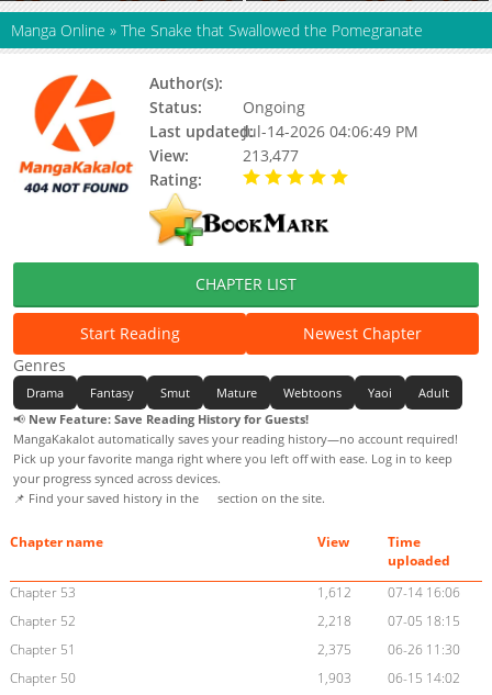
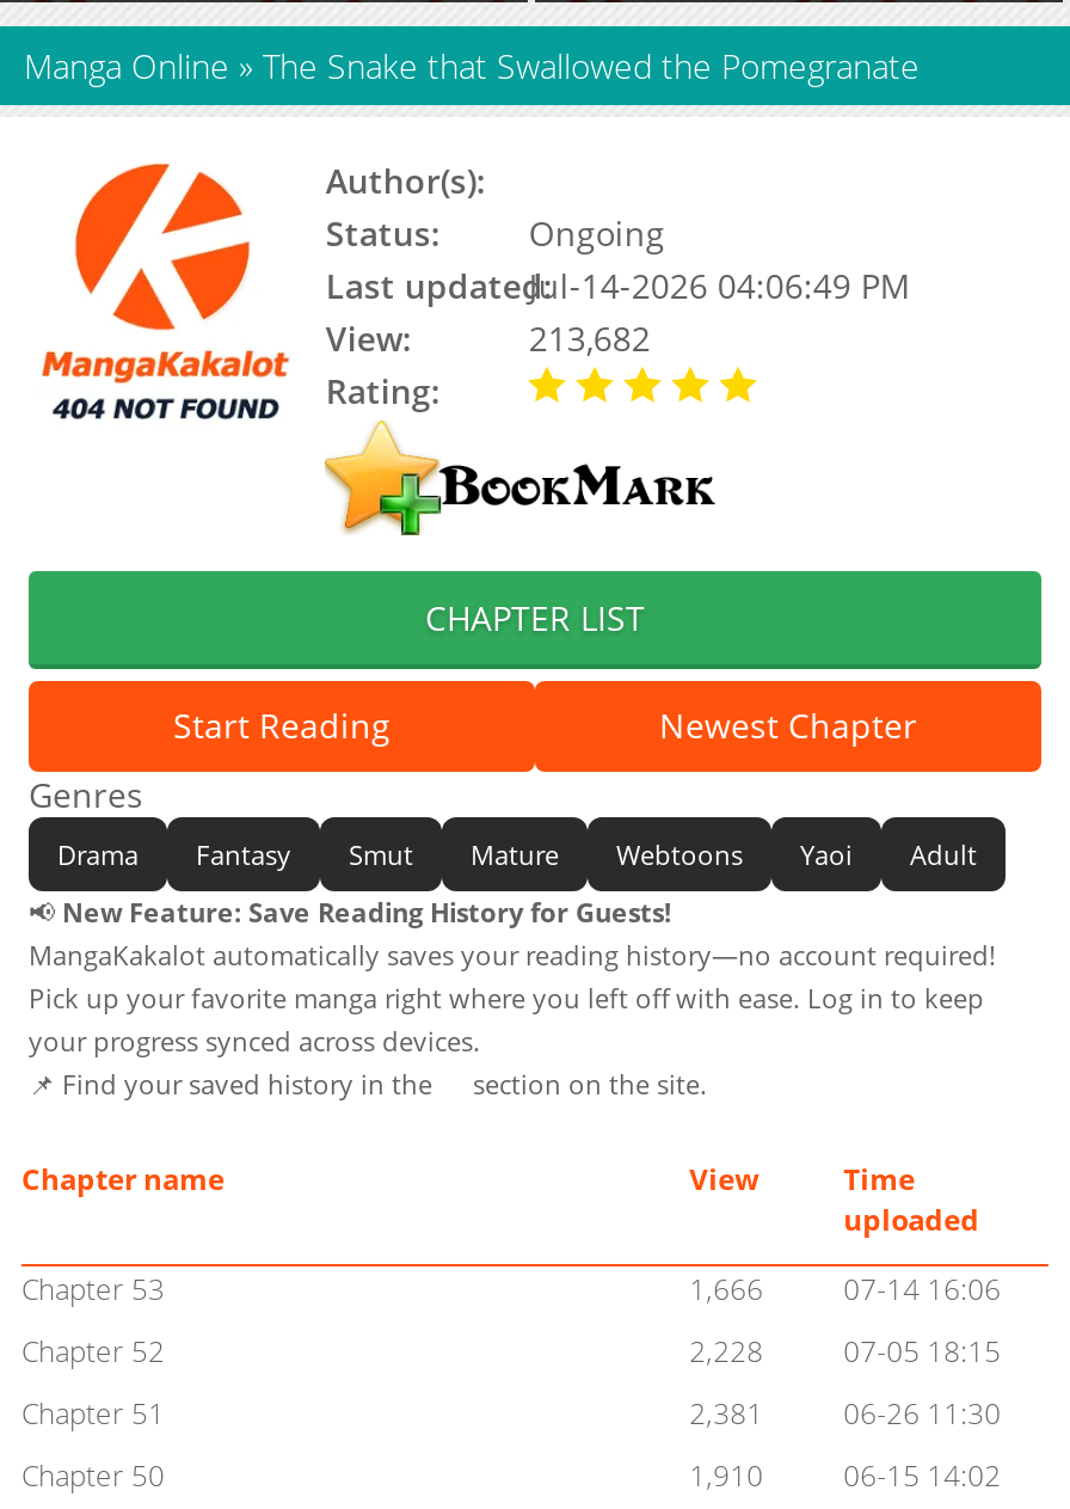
[243,145,299,166] 213,477 -> [529,315,651,361] 213,682
[317,583,460,602] 1,612 07-14 16:06 -> [689,1270,1001,1310] 1,666 07-14 16:06
[317,612,460,631] 2,218 07-05 18:15 -> [689,1332,1001,1373] 2,228 07-05 18:15
[317,641,460,659] 2,375 06-26 11:30 -> [689,1394,1001,1435] 2,381 06-26 11:30
[317,669,460,688] 1,903 06-15 14:02 -> [689,1456,1001,1497] 1,910 06-15 14:02

